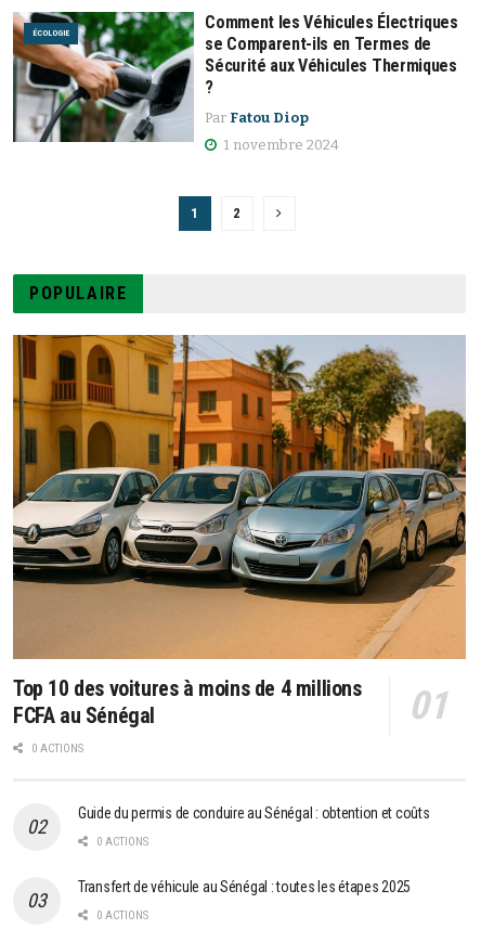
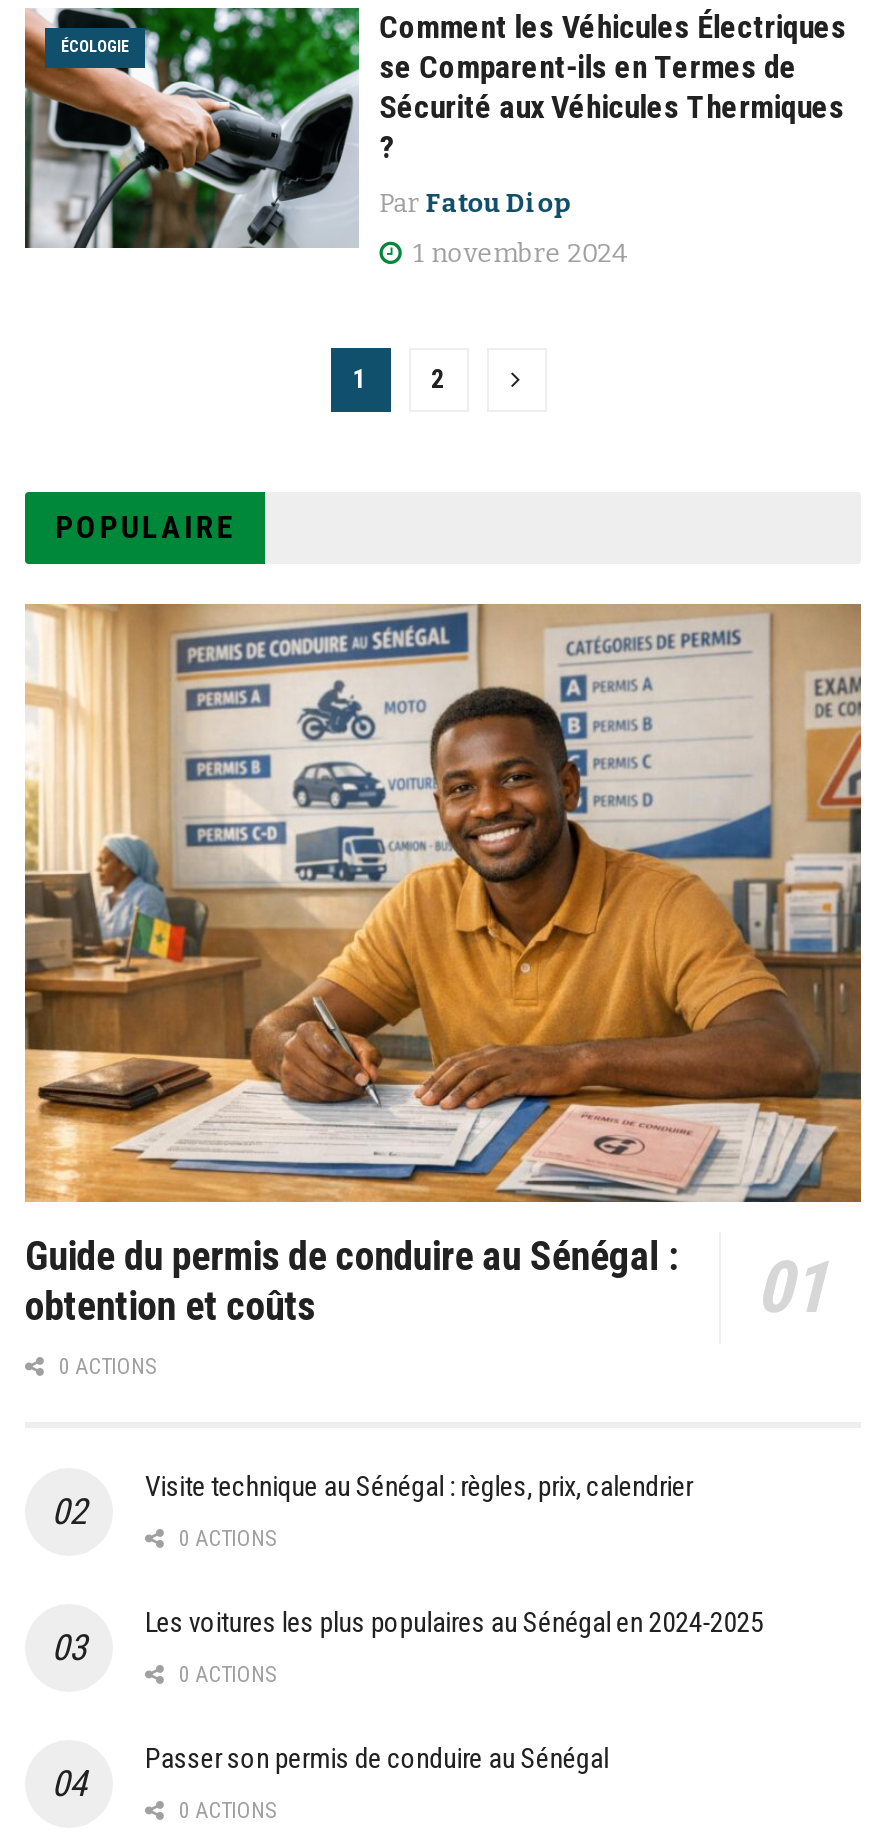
[12,334,467,729] [image] | Top 10 des voitures à moins de 4 millions | FCFA au Sénégal -> [23,604,863,1330] [image] | Guide du permis de conduire au Sénégal : | obtention et coûts
[78,804,430,822] Guide du permis de conduire au Sénégal : obtention et coûts -> [145,1470,693,1502] Visite technique au Sénégal : règles, prix, calendrier
[78,878,411,895] Transfert de véhicule au Sénégal : toutes les étapes 2025 -> [145,1606,764,1774] Les voitures les plus populaires au Sénégal en 2024-2025 | 0 ACTIONS | Passer son permis de conduire au Sénégal

